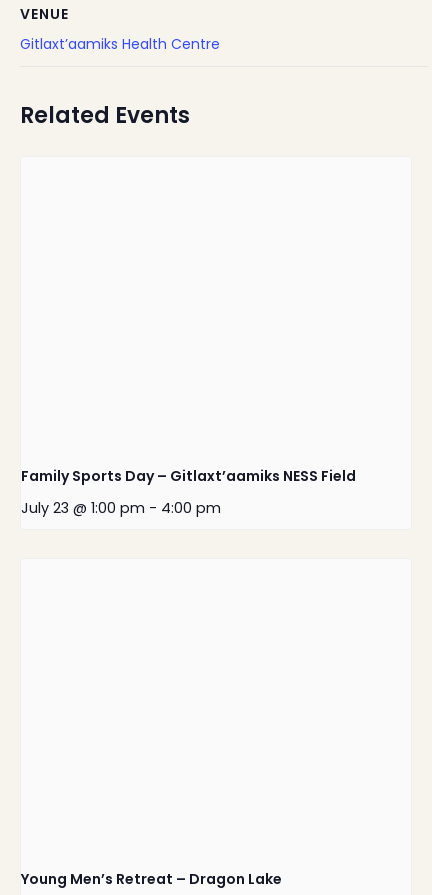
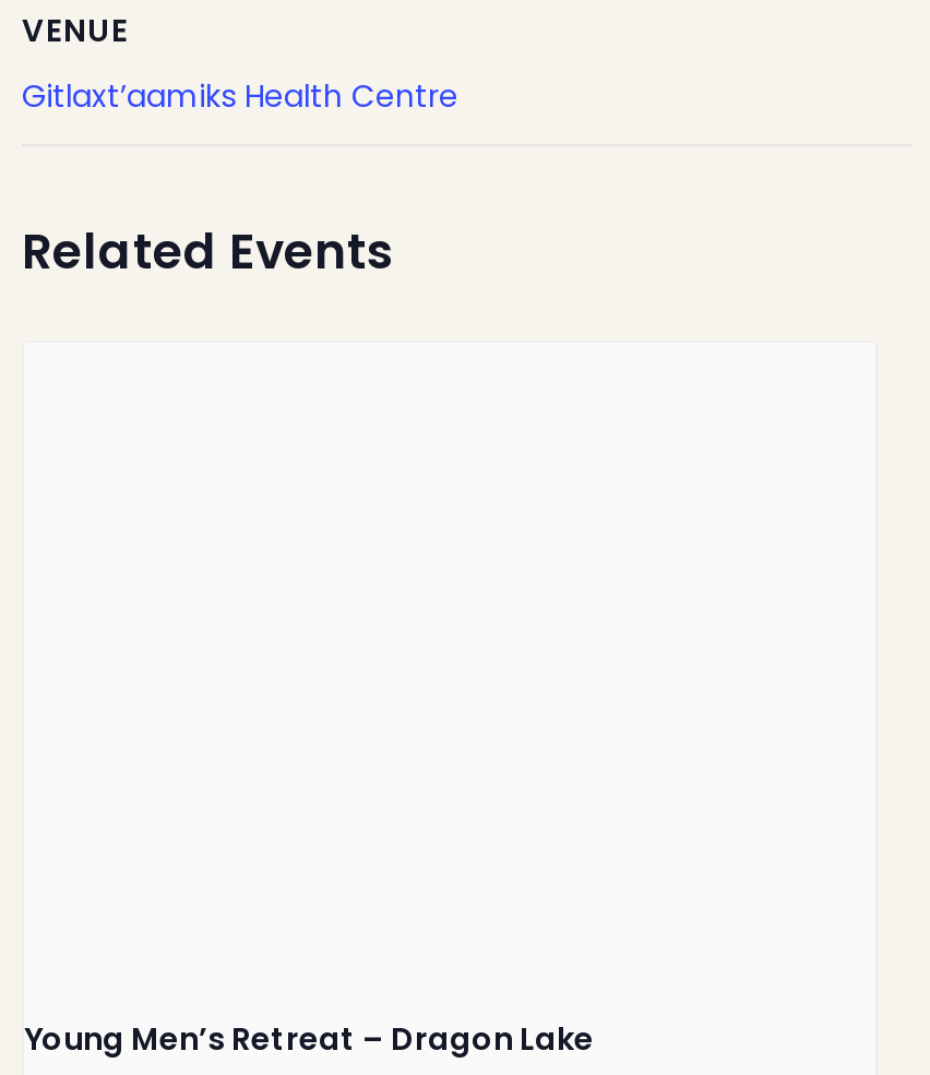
[21,466,356,518] Family Sports Day – Gitlaxt’aamiks NESS Field | July 23 @ 1:00 pm - 4:00 pm -> none

